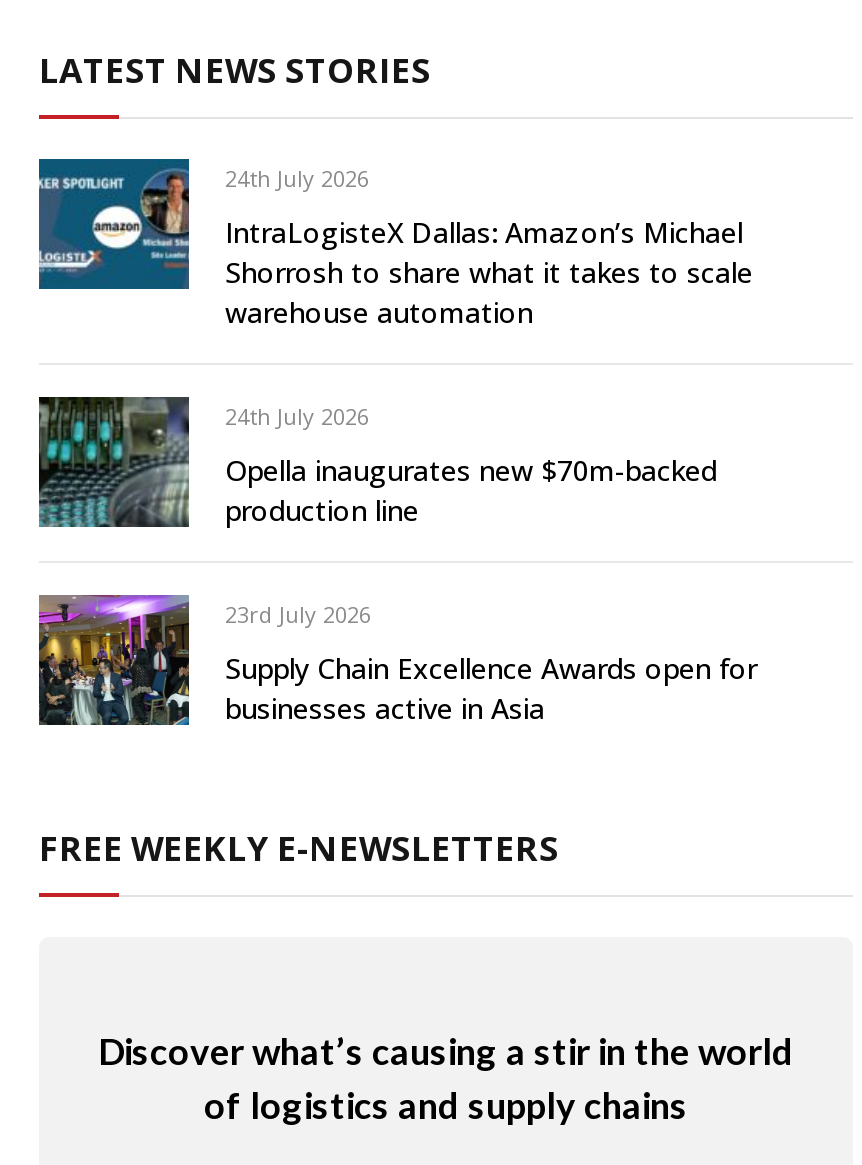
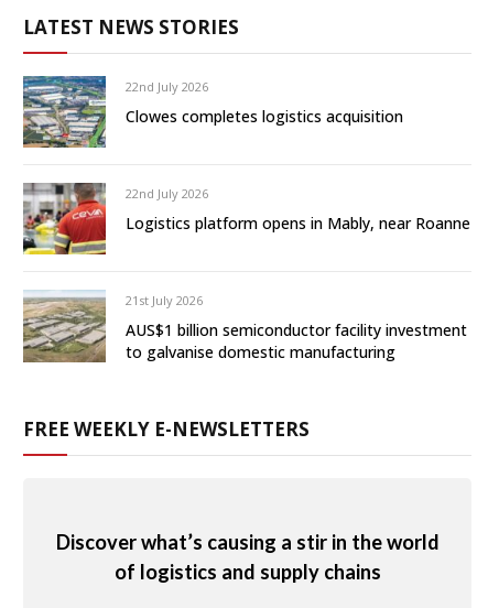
[37,157,369,291] [image] | 24th July 2026 -> [22,75,208,149] [image] | 22nd July 2026
[225,212,753,330] IntraLogisteX Dallas: Amazon’s Michael | Shorrosh to share what it takes to scale | warehouse automation -> [126,105,403,126] Clowes completes logistics acquisition
[37,395,369,529] [image] | 24th July 2026 -> [23,182,208,256] [image] | 22nd July 2026
[225,450,717,528] Opella inaugurates new $70m-backed | production line -> [126,213,470,234] Logistics platform opens in Mably, near Roanne
[37,593,371,727] [image] | 23rd July 2026 -> [22,291,203,363] [image] | 21st July 2026
[225,648,757,726] Supply Chain Excellence Awards open for | businesses active in Asia -> [126,320,467,363] AUS$1 billion semiconductor facility investment | to galvanise domestic manufacturing

